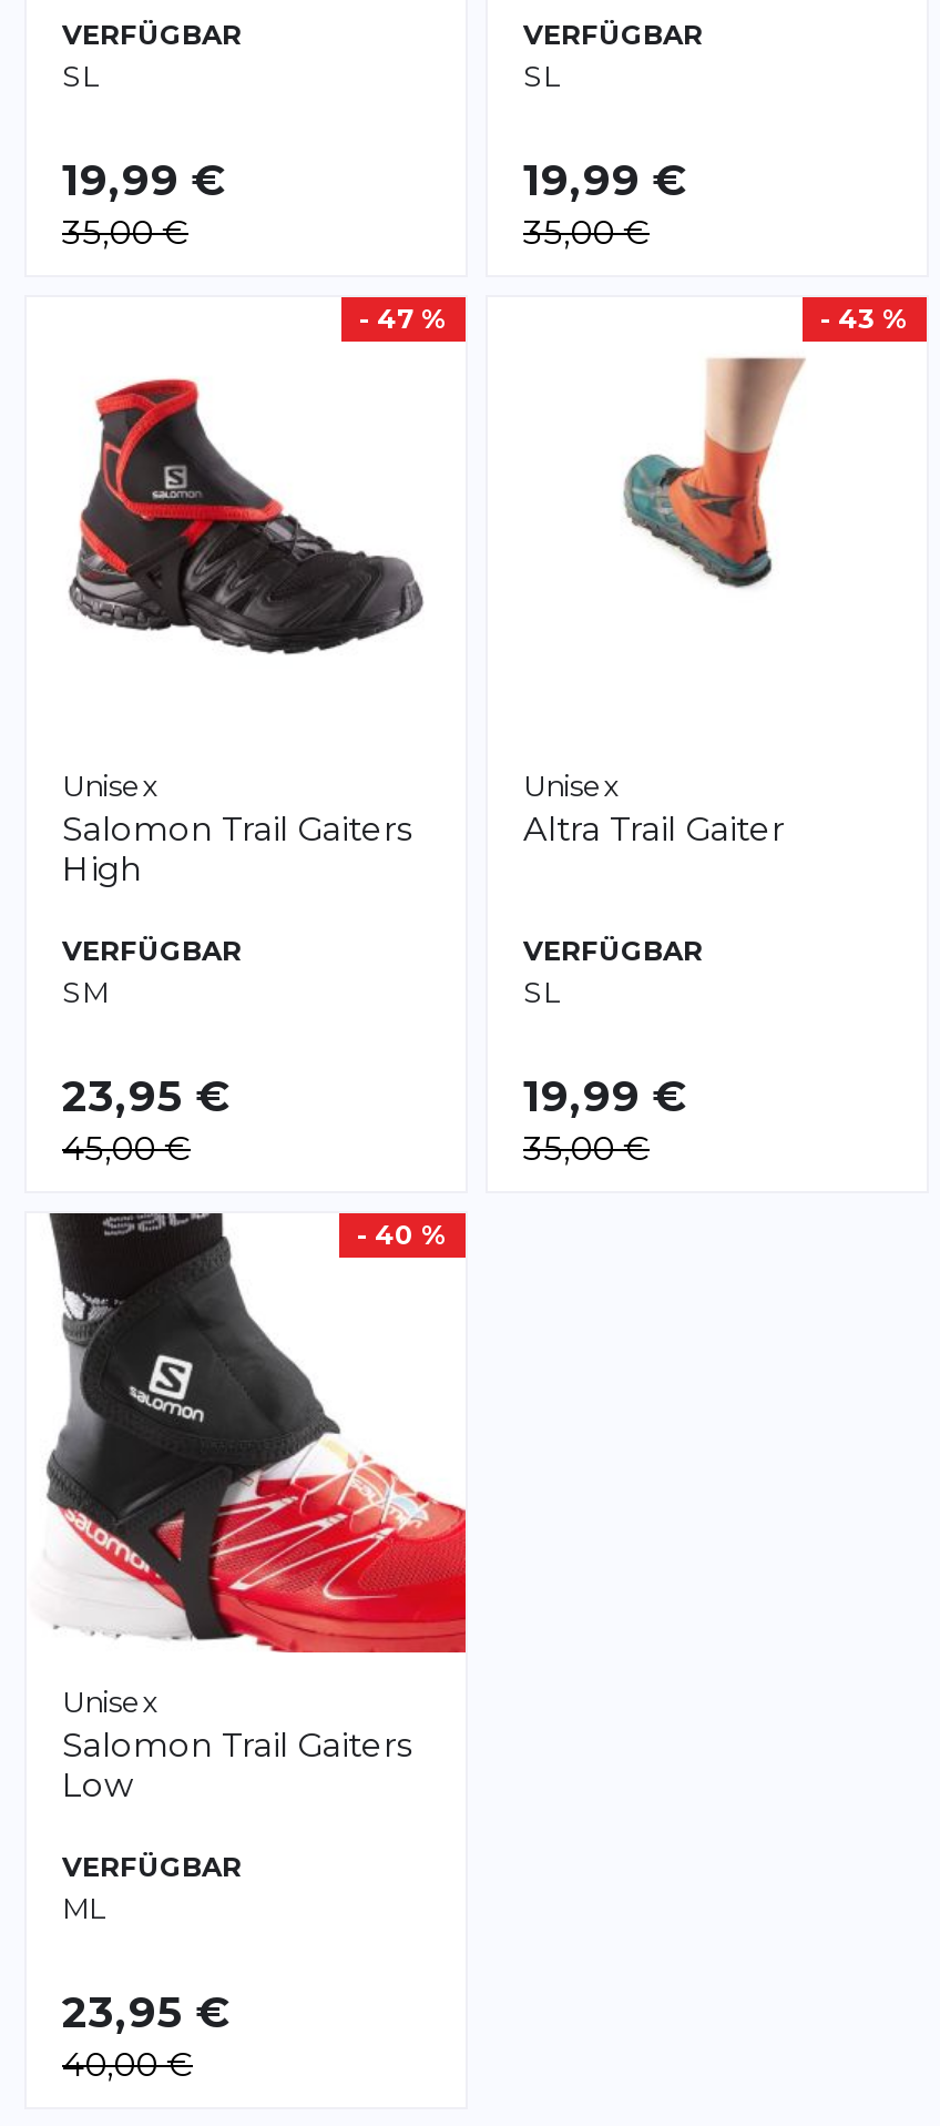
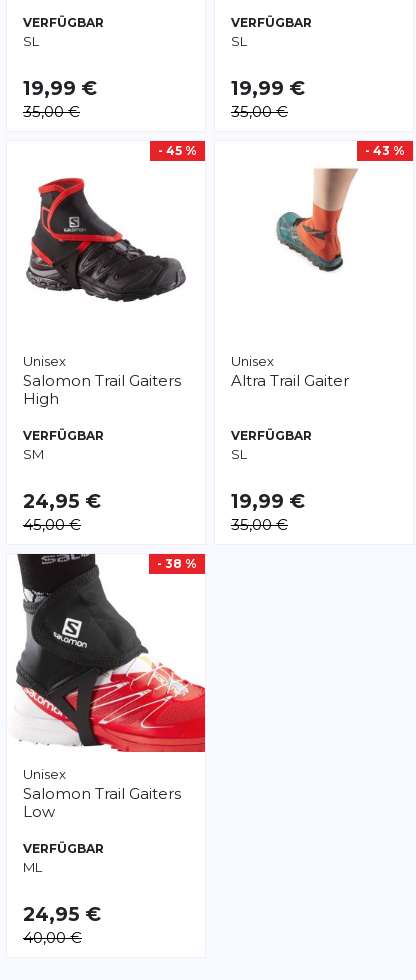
[359,302,448,335] - 47 % -> [158,143,197,158] - 45 %
[62,1071,231,1122] 23,95 € -> [23,490,101,513] 24,95 €
[357,1218,448,1251] - 40 % -> [157,556,197,571] - 38 %
[62,1987,231,2038] 23,95 € -> [23,903,101,926] 24,95 €

